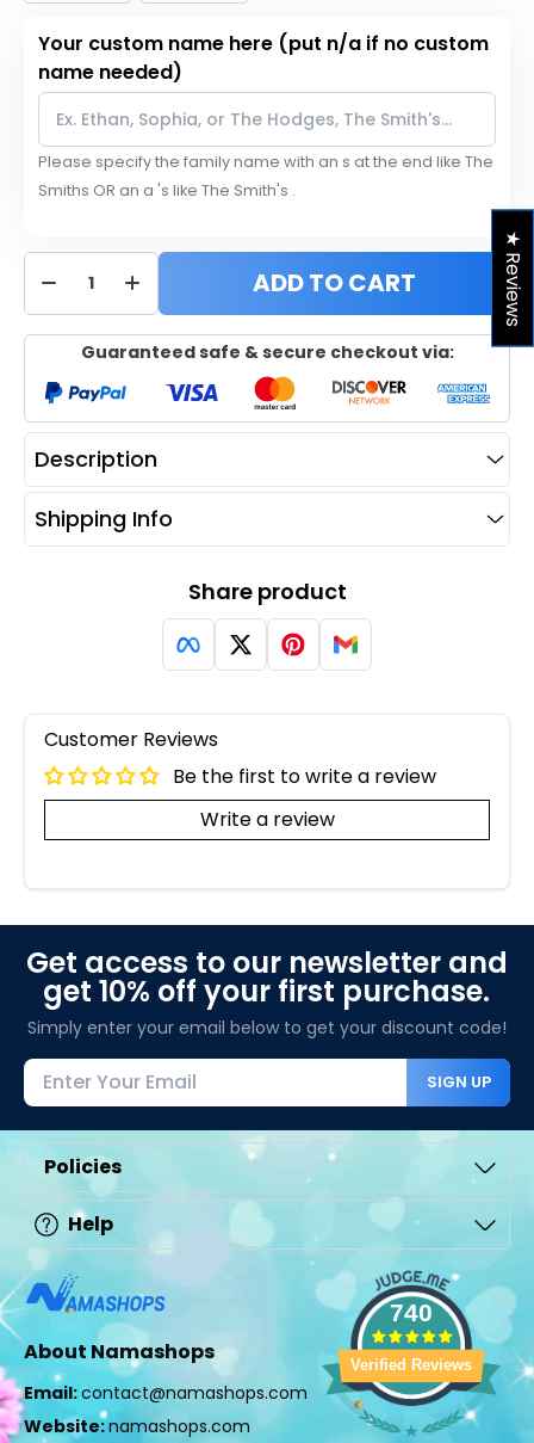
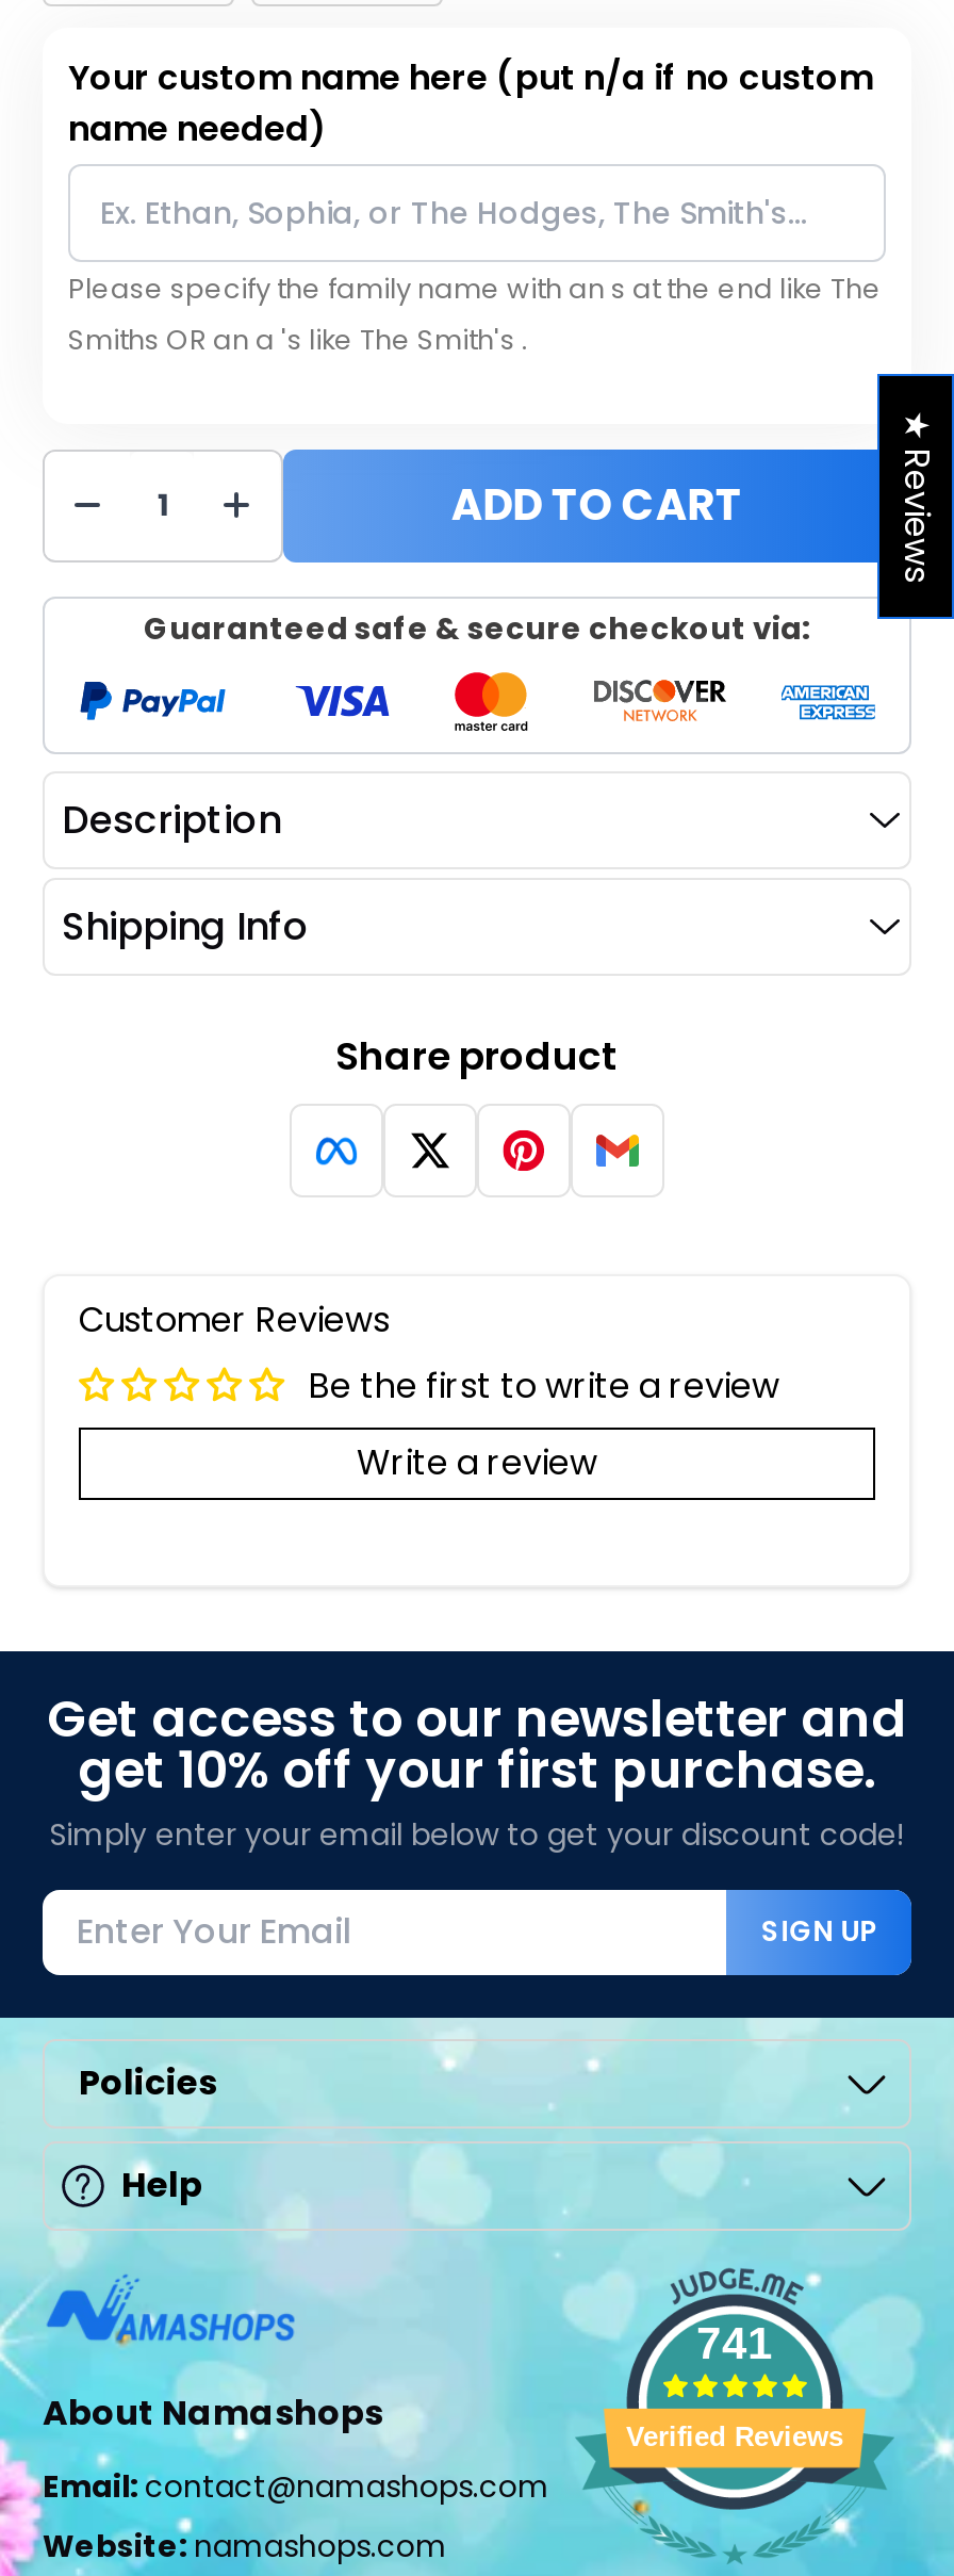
[390,1299,433,1326] 740 -> [696,2319,773,2368] 741

